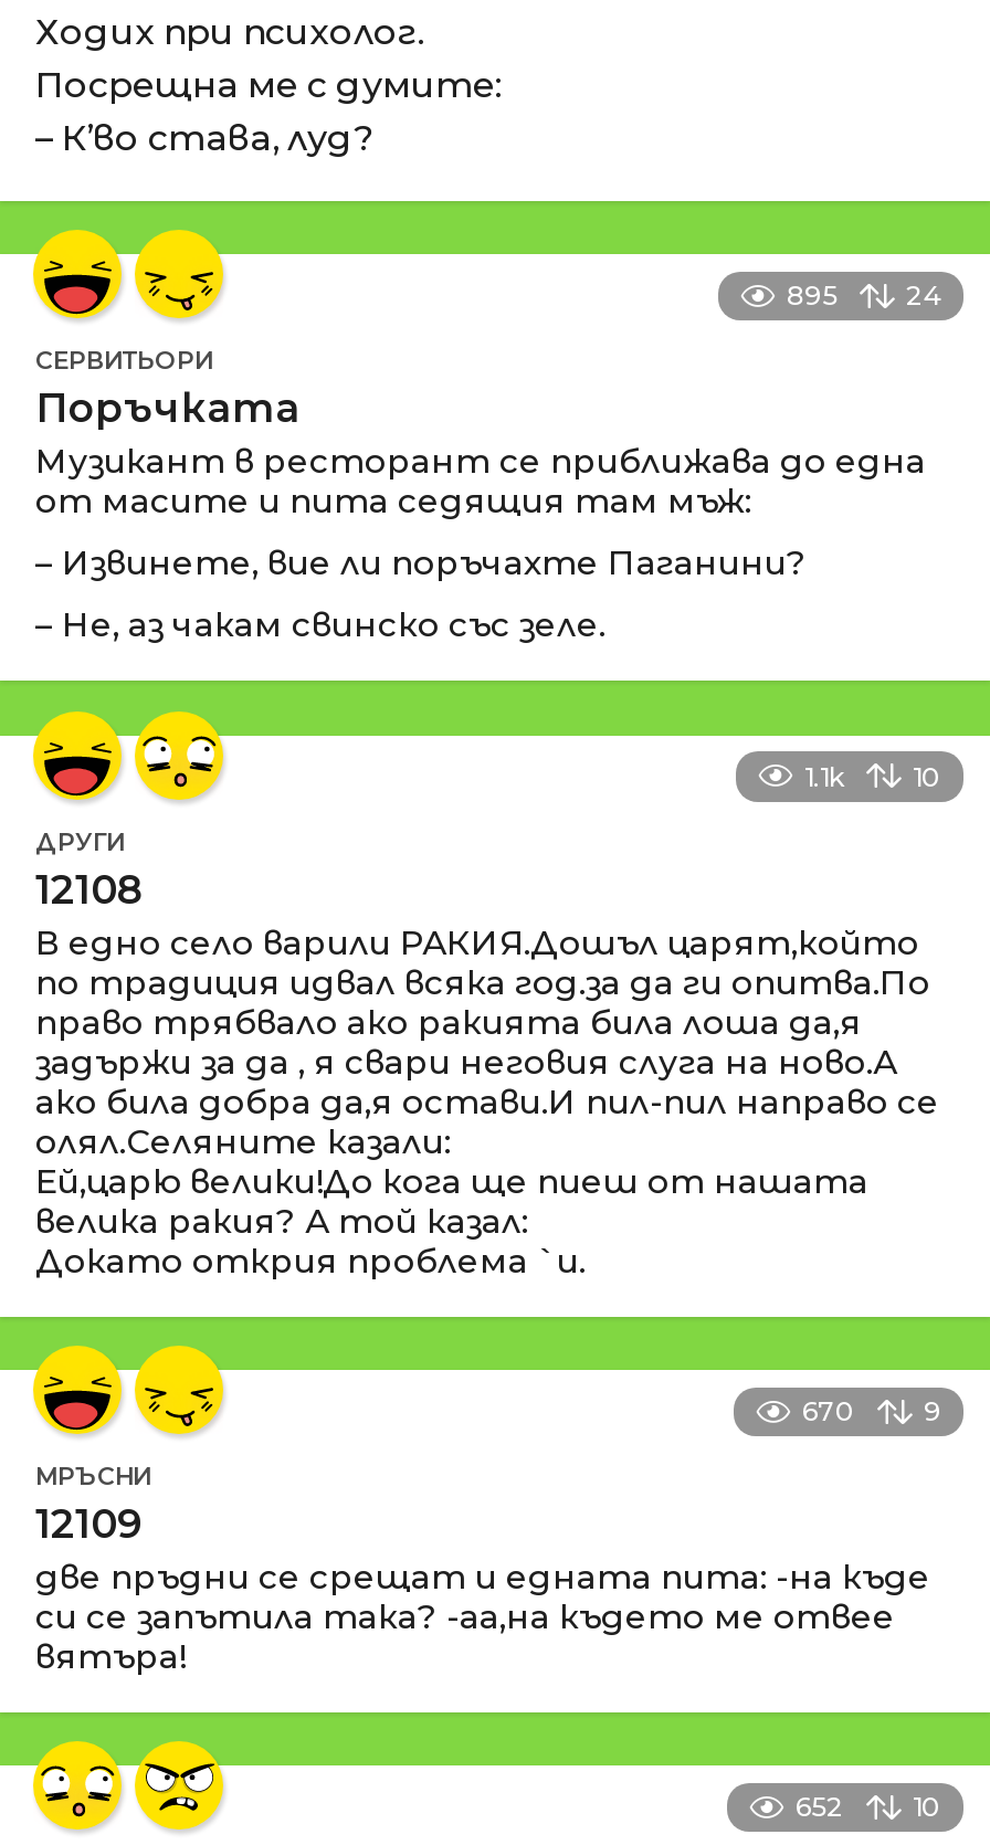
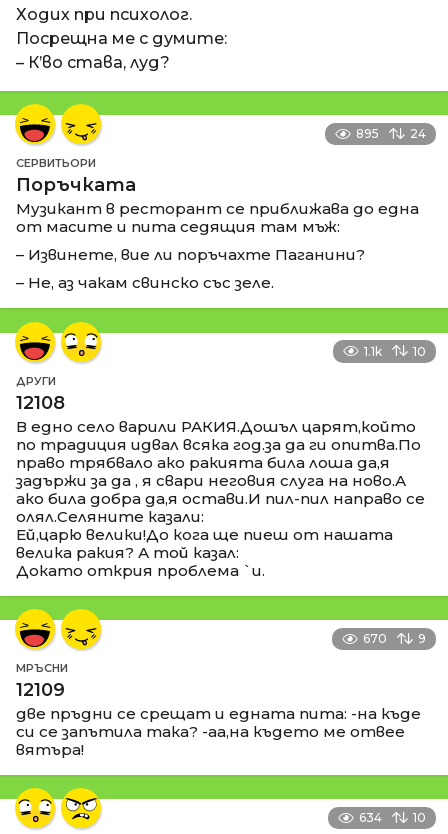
[796,1790,844,1824] 652 -> [359,810,382,825] 634

